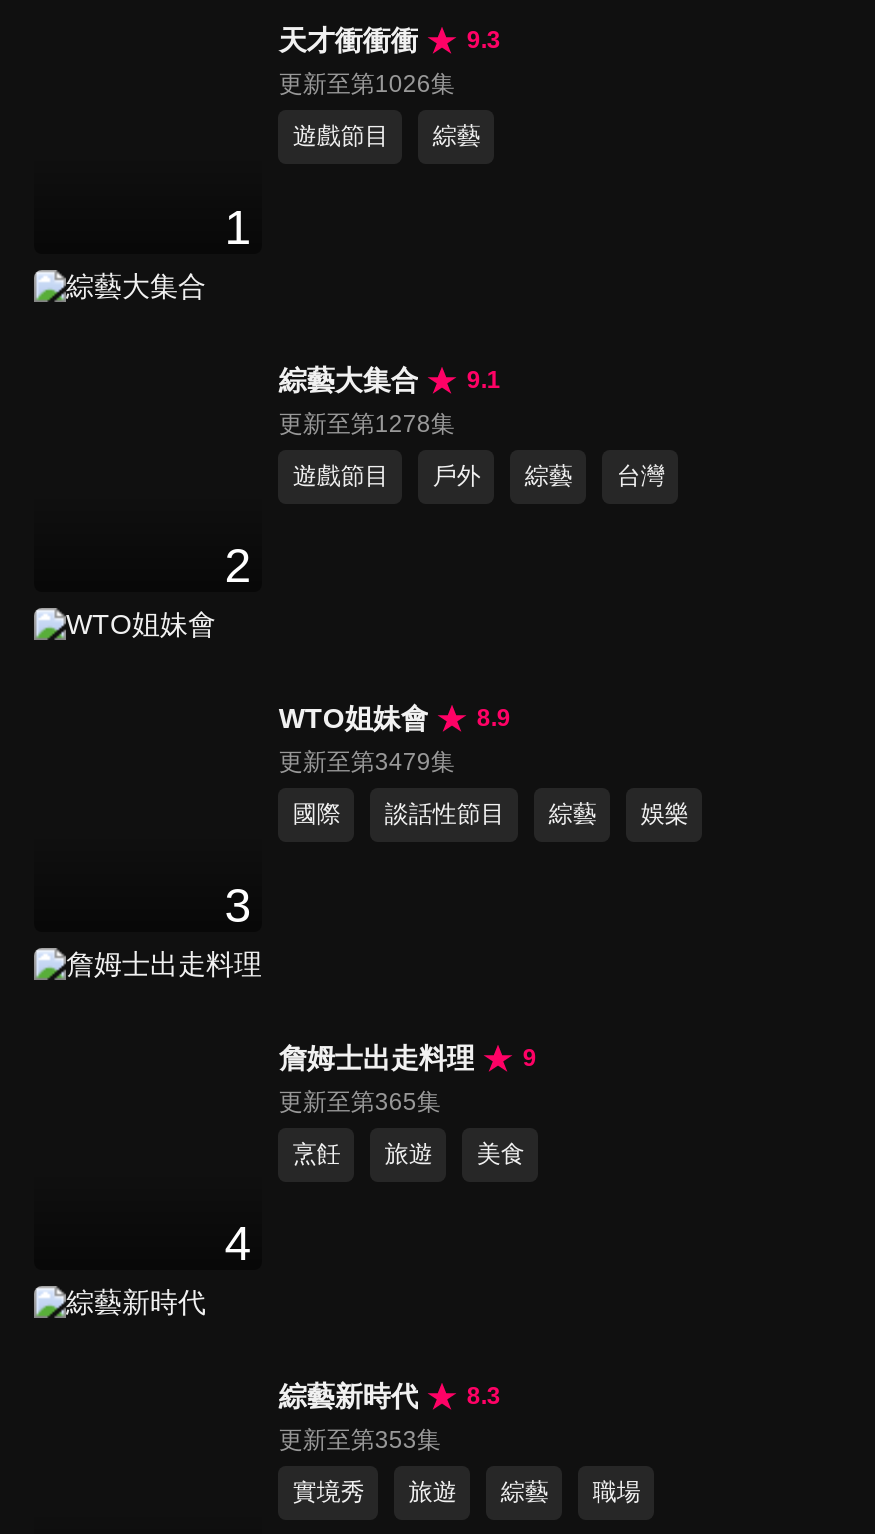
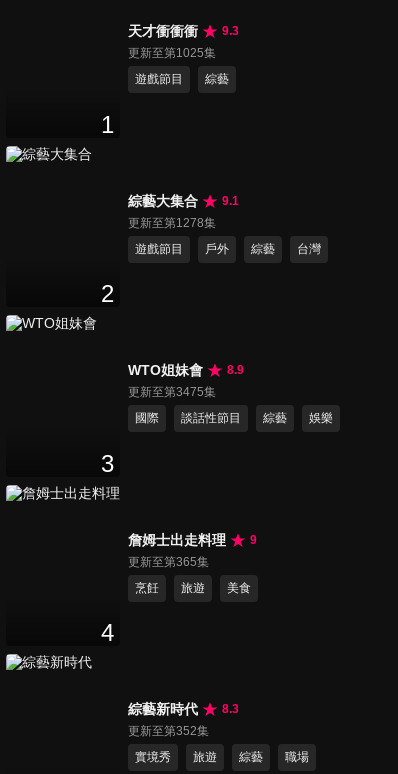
[279,70,455,98] 更新至第1026集 -> [128,46,216,60] 更新至第1025集
[279,748,455,776] 更新至第3479集 -> [128,385,216,399] 更新至第3475集
[279,1426,441,1454] 更新至第353集 -> [128,724,209,738] 更新至第352集

